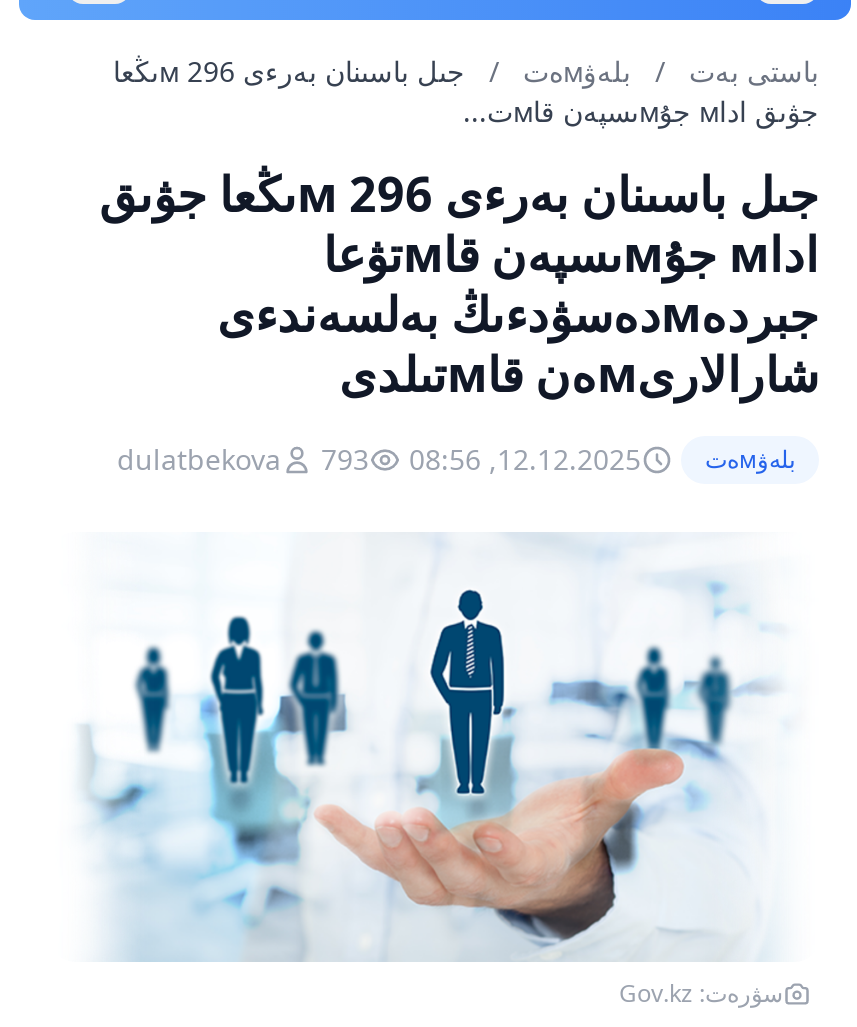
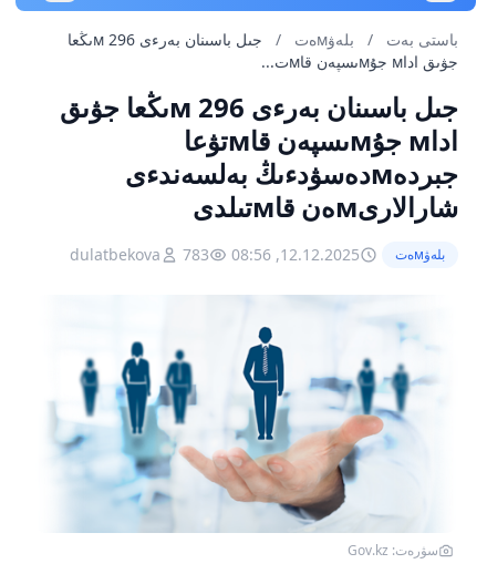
[117,440,369,478] dulatbekova 793 -> [70,244,209,265] dulatbekova 783

